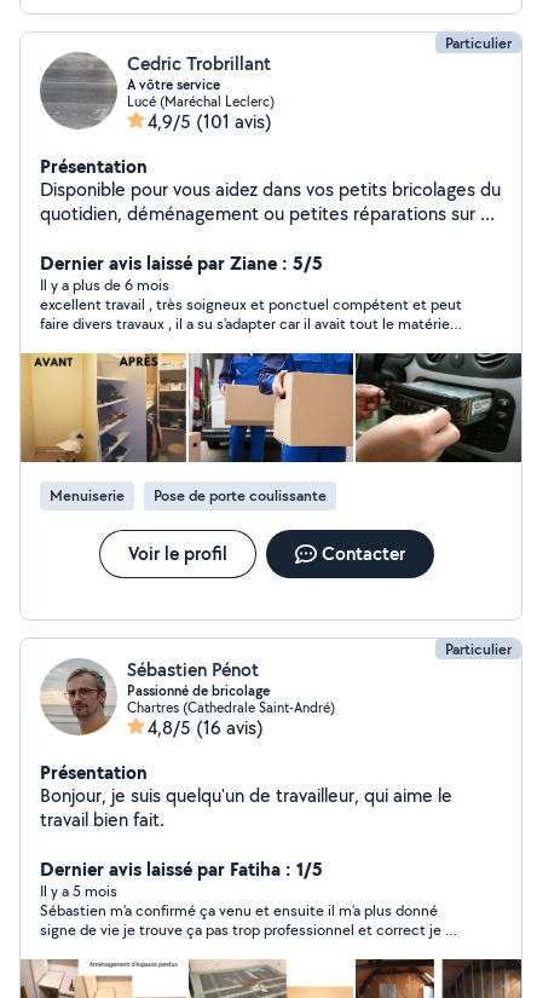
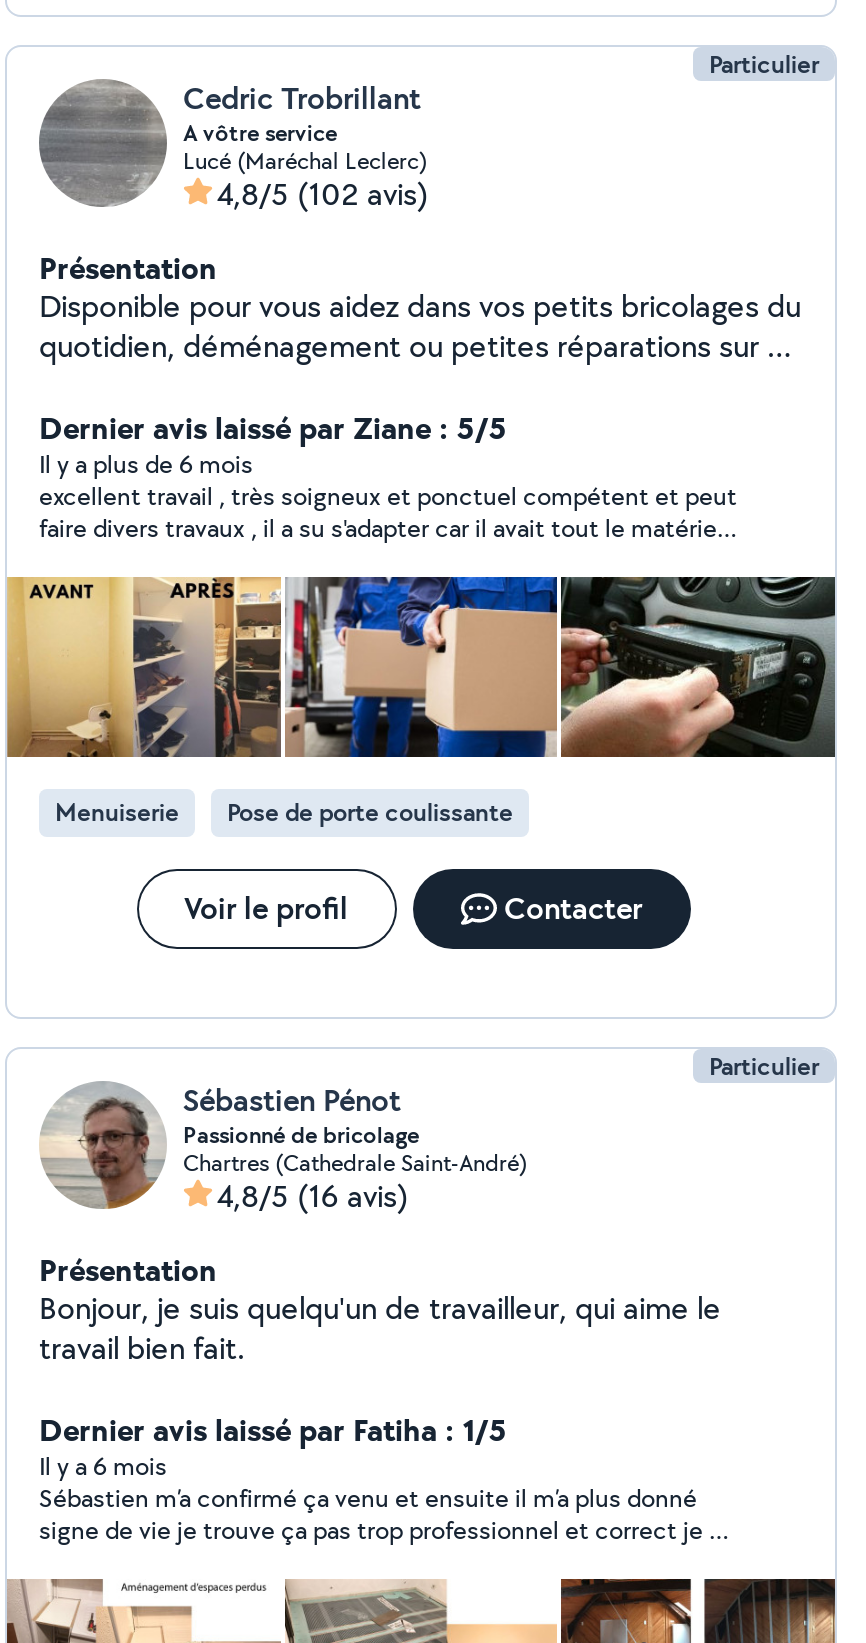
[148,109,272,134] 4,9/5 (101 avis) -> [217,173,429,215] 4,8/5 (102 avis)
[40,881,117,901] Il y a 5 mois -> [39,1449,167,1483] Il y a 6 mois

